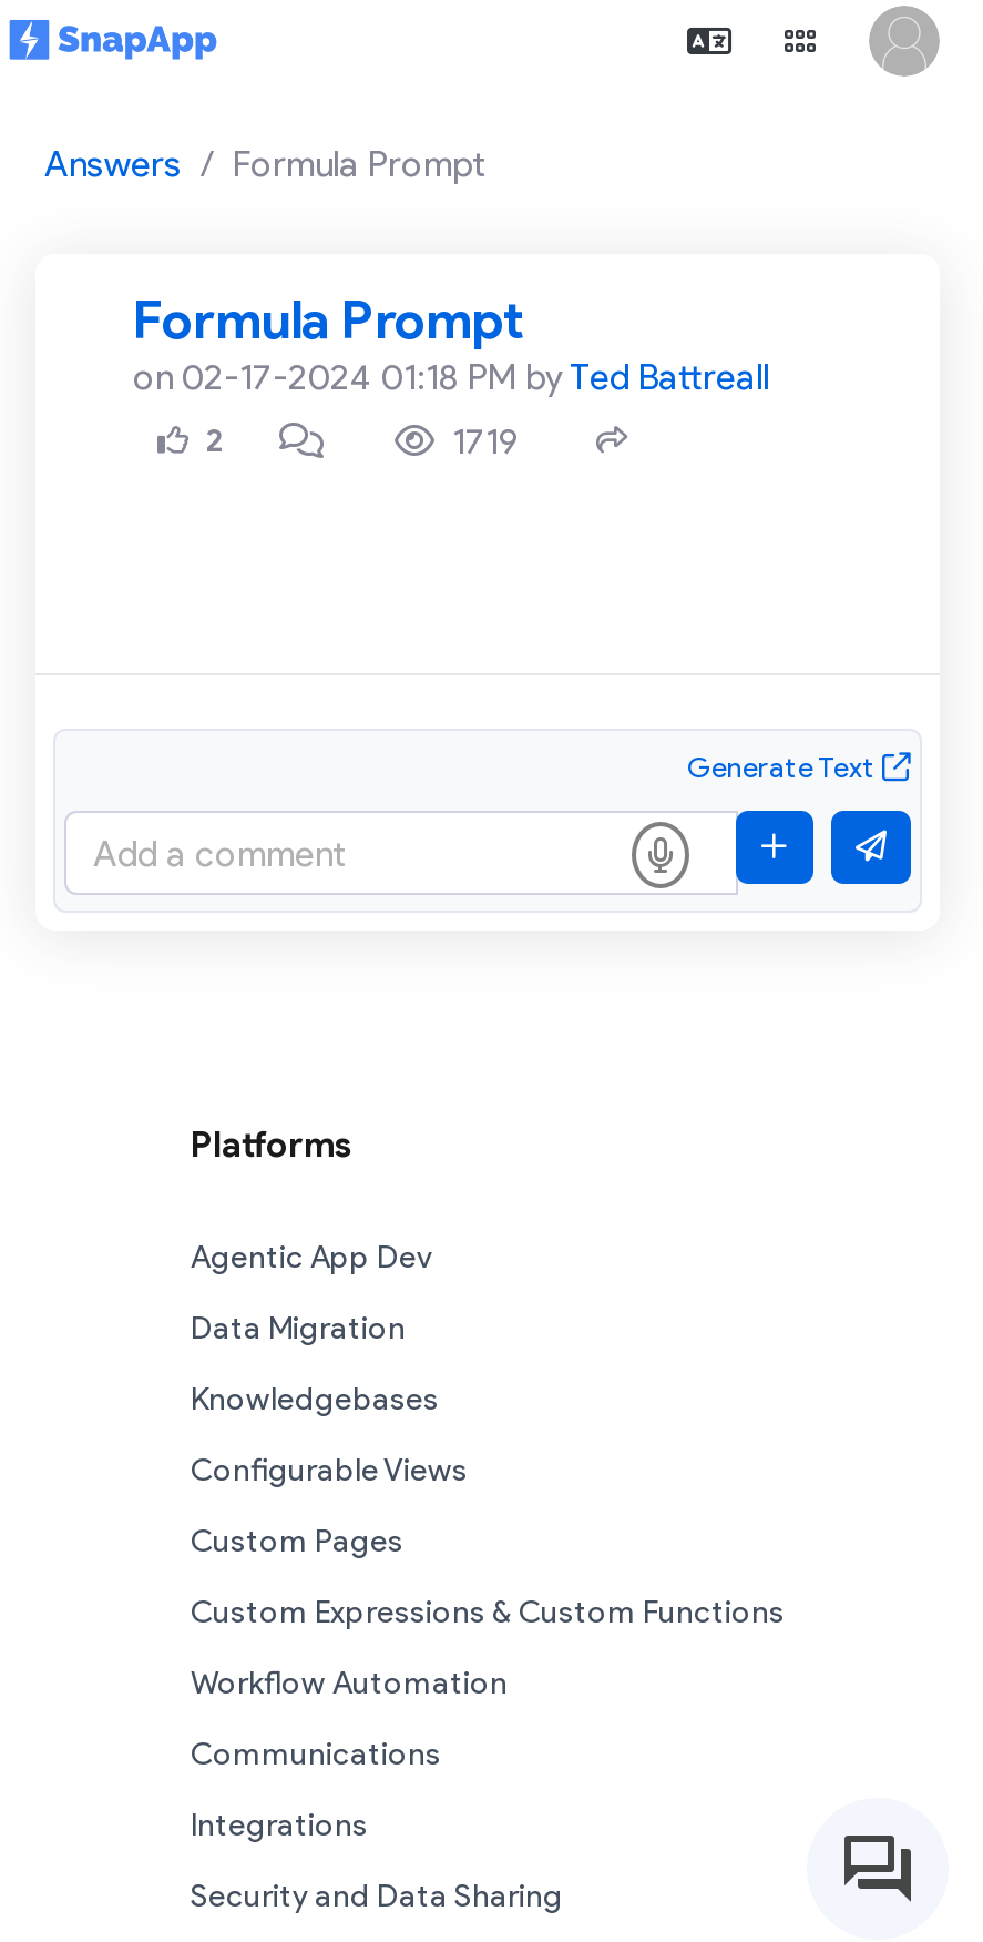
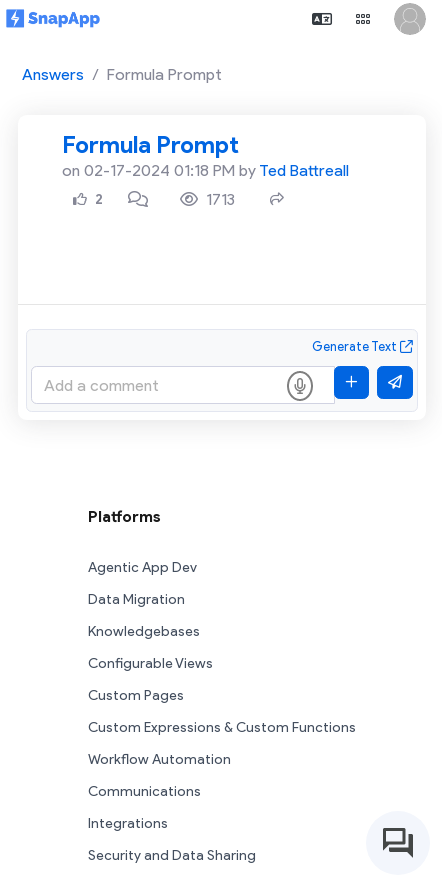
[452,419,519,461] 1719 -> [206,189,235,208] 1713

